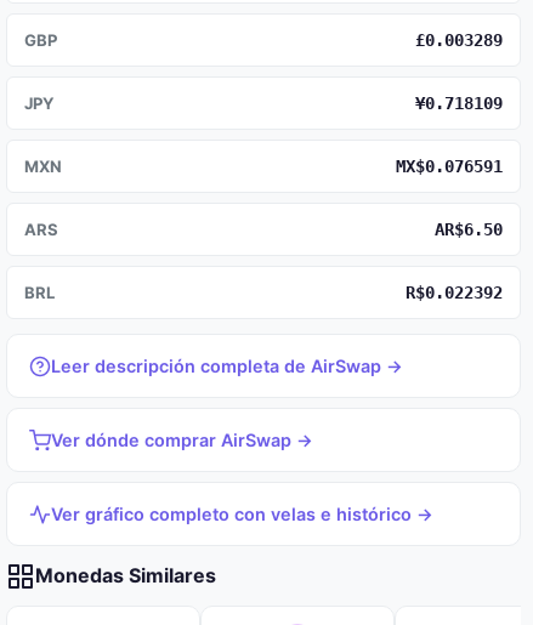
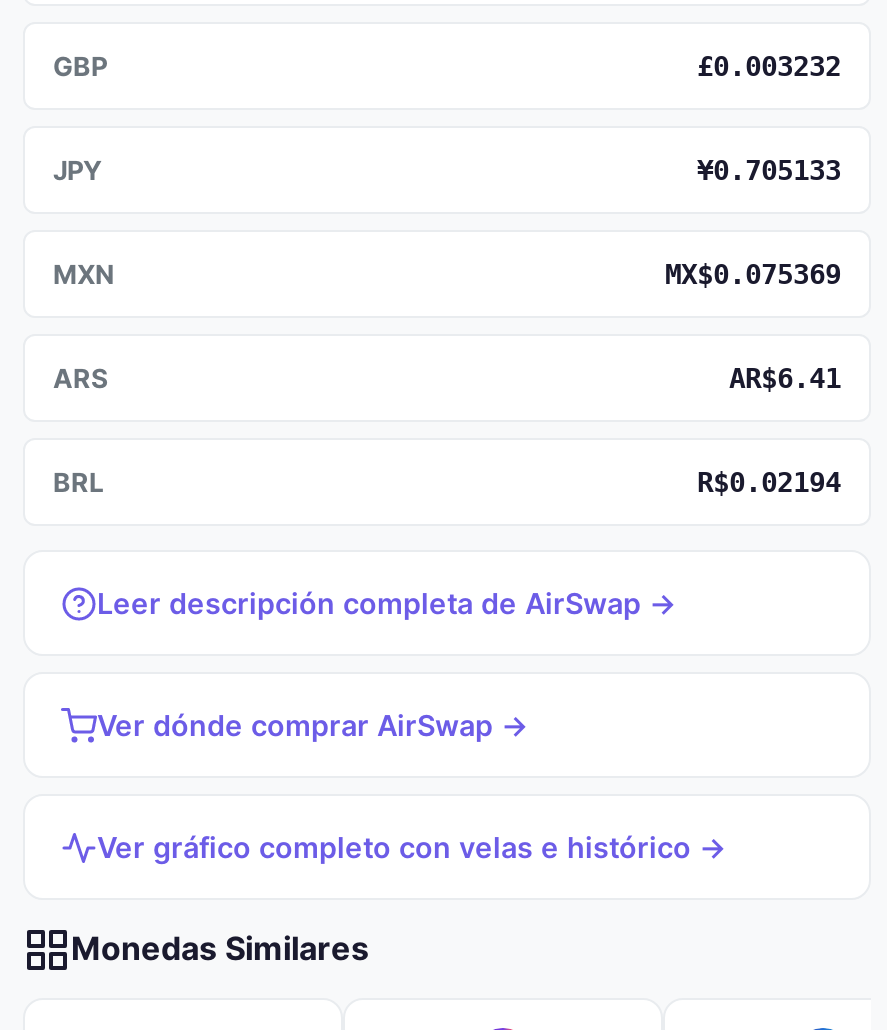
[415,30,503,50] £0.003289 -> [697,50,841,82] £0.003232
[415,93,503,113] ¥0.718109 -> [697,154,841,186] ¥0.705133
[396,157,503,176] MX$0.076591 -> [665,258,841,290] MX$0.075369
[435,220,503,239] AR$6.50 -> [729,362,841,394] AR$6.41
[406,283,503,302] R$0.022392 -> [697,466,841,498] R$0.02194

